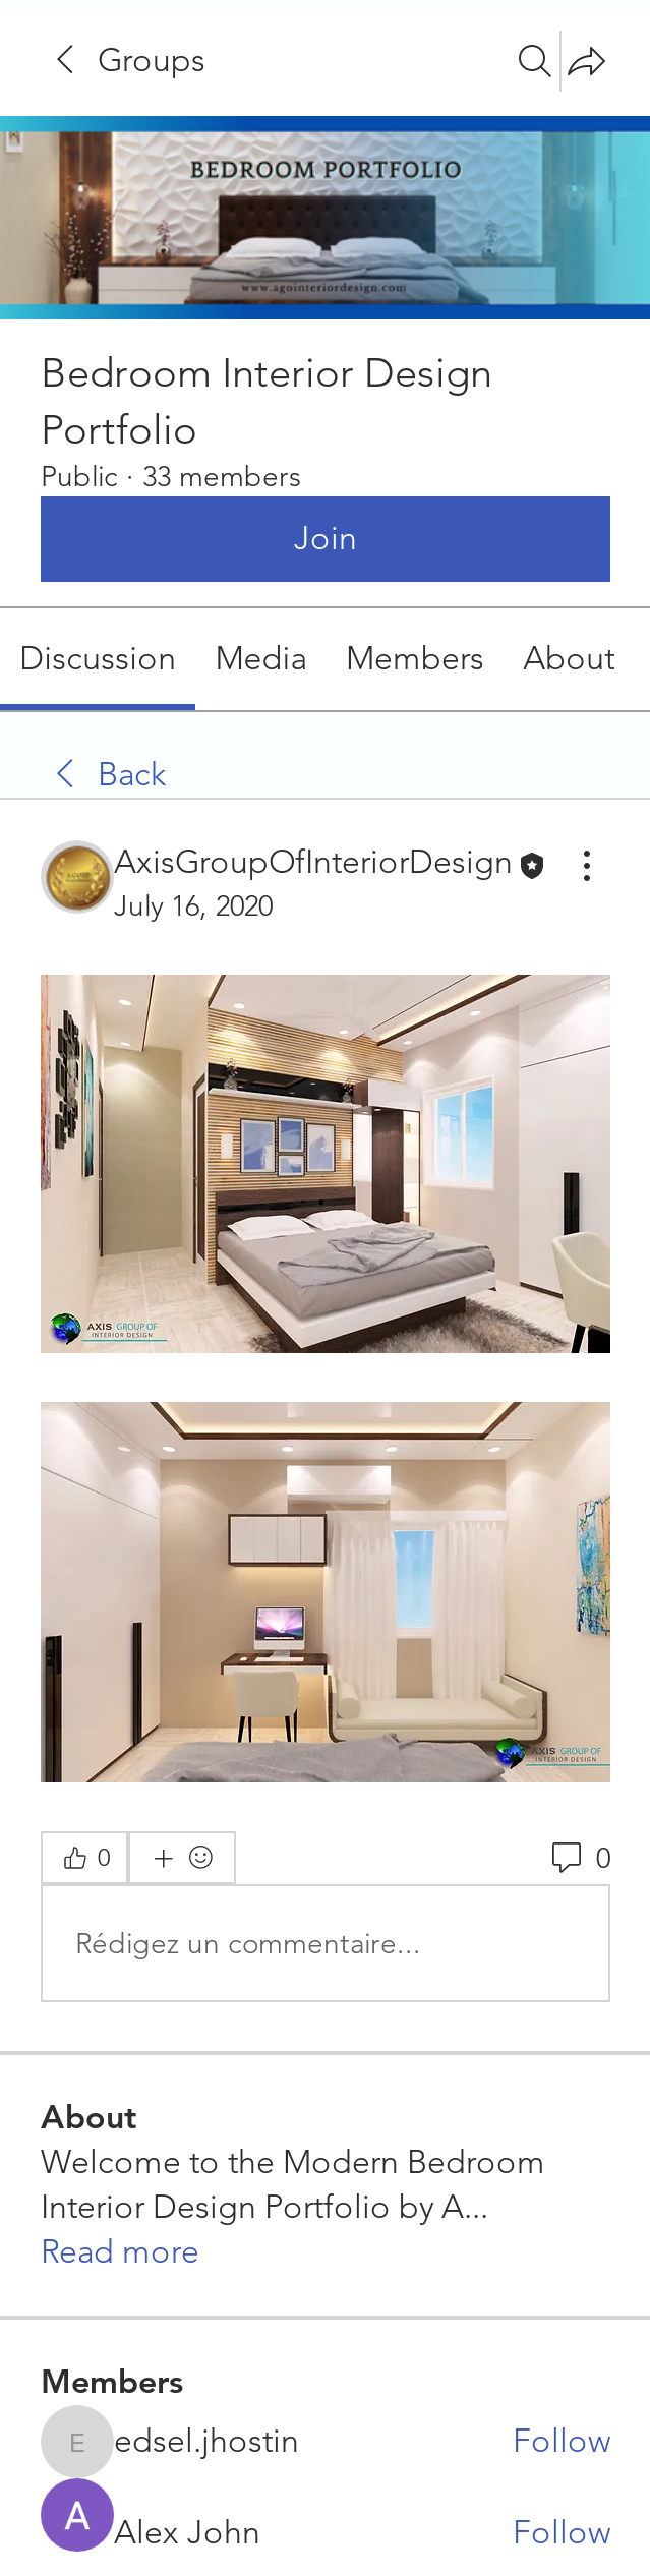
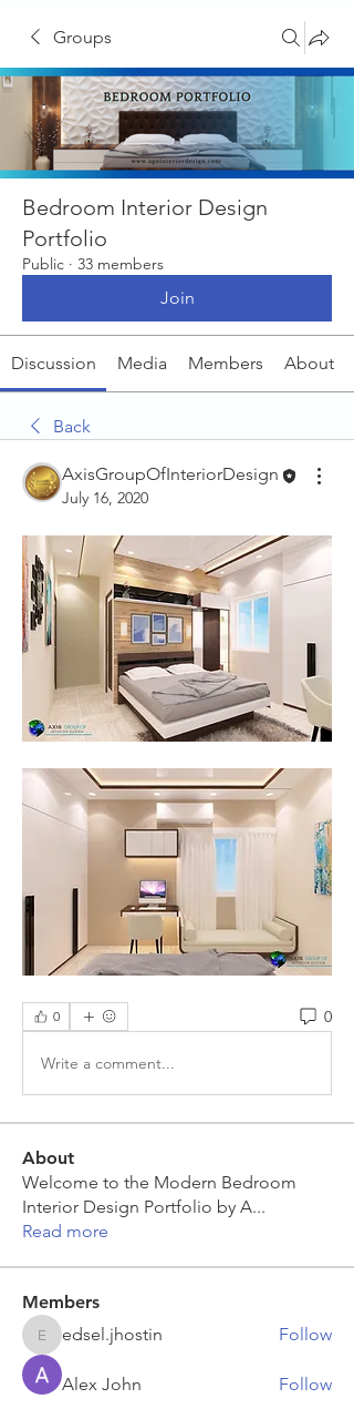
[75,1924,421,1960] Rédigez un commentaire... -> [41,1053,175,1073] Write a comment...

